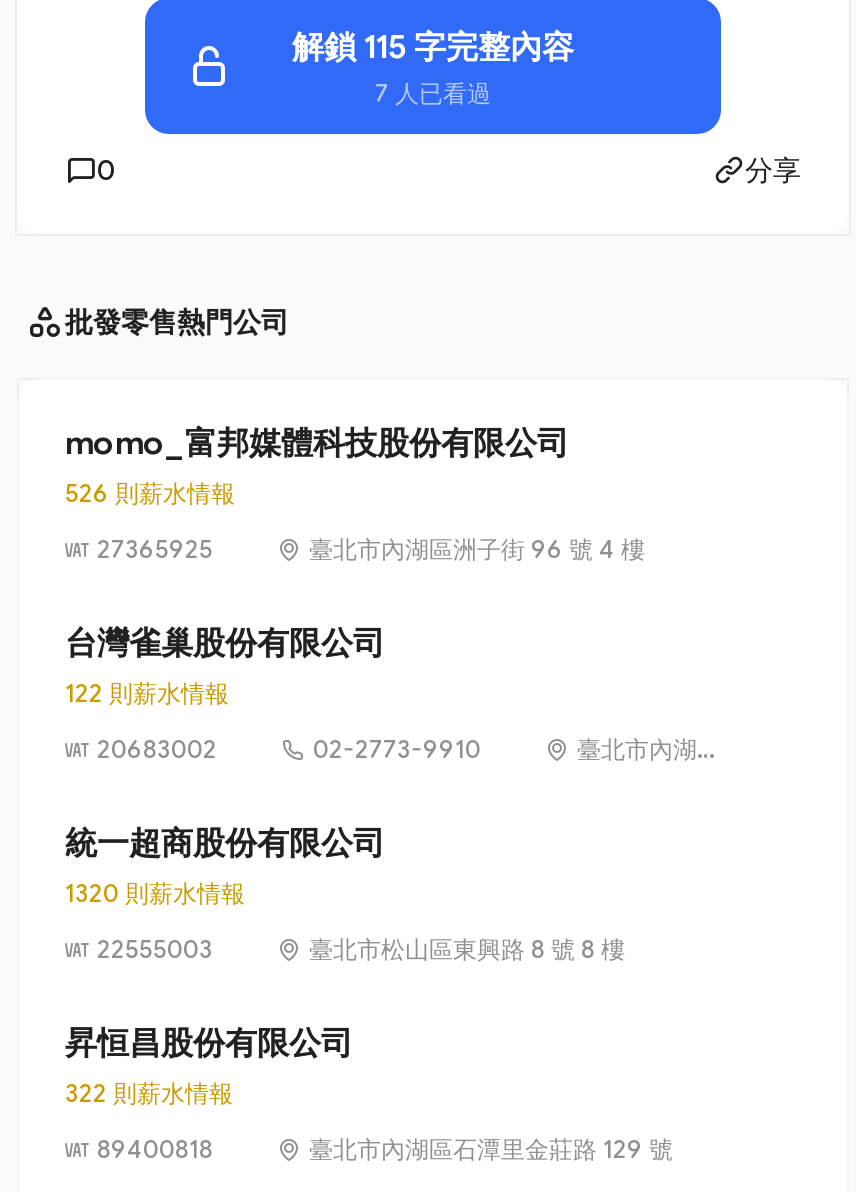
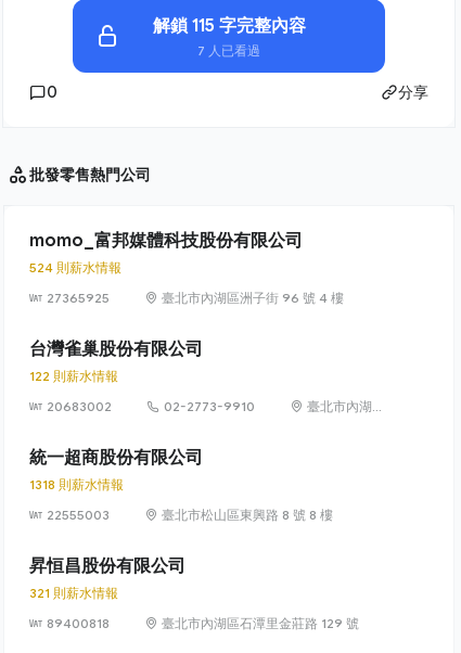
[65,478,235,508] 526 則薪水情報 -> [29,259,121,276] 524 則薪水情報
[65,878,245,908] 1320 則薪水情報 -> [29,476,124,493] 1318 則薪水情報
[65,1078,233,1108] 322 則薪水情報 -> [29,585,118,601] 321 則薪水情報

